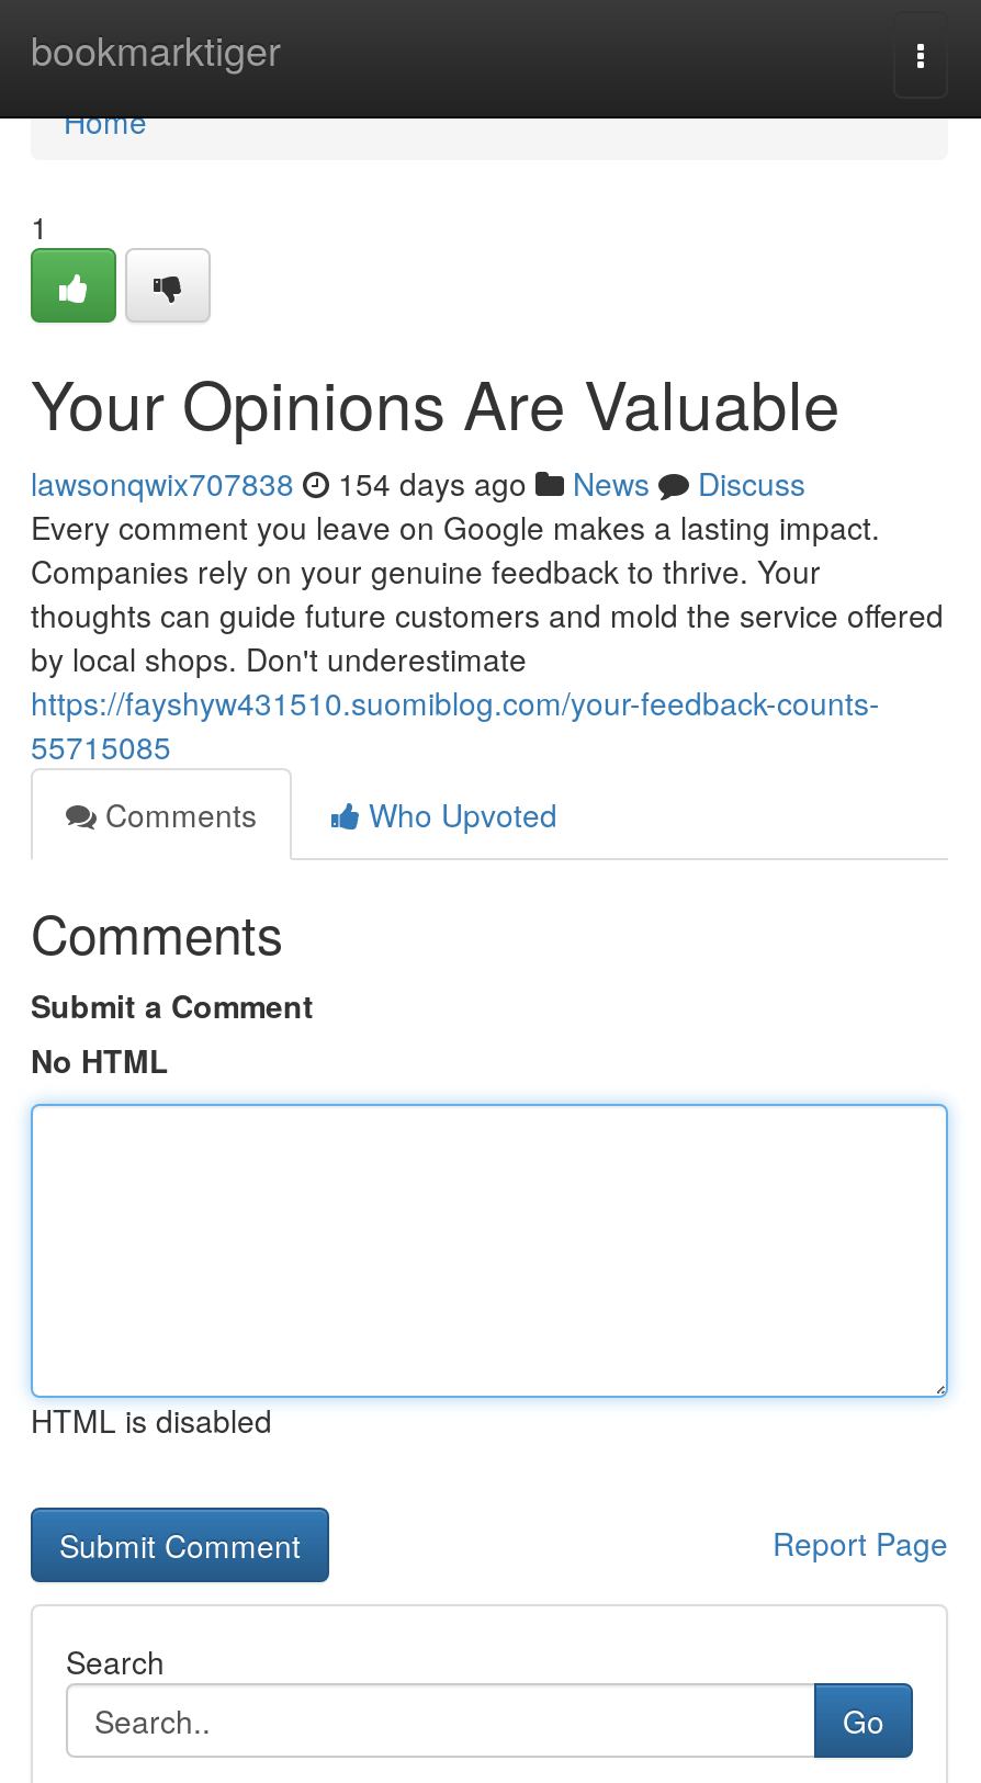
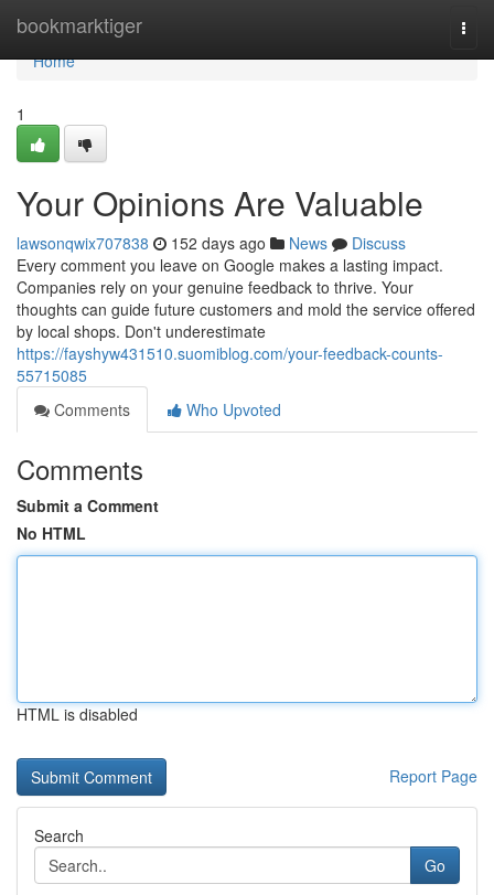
[31,461,805,505] lawsonqwix707838 154 days ago News Discuss -> [17,232,406,254] lawsonqwix707838 152 days ago News Discuss

